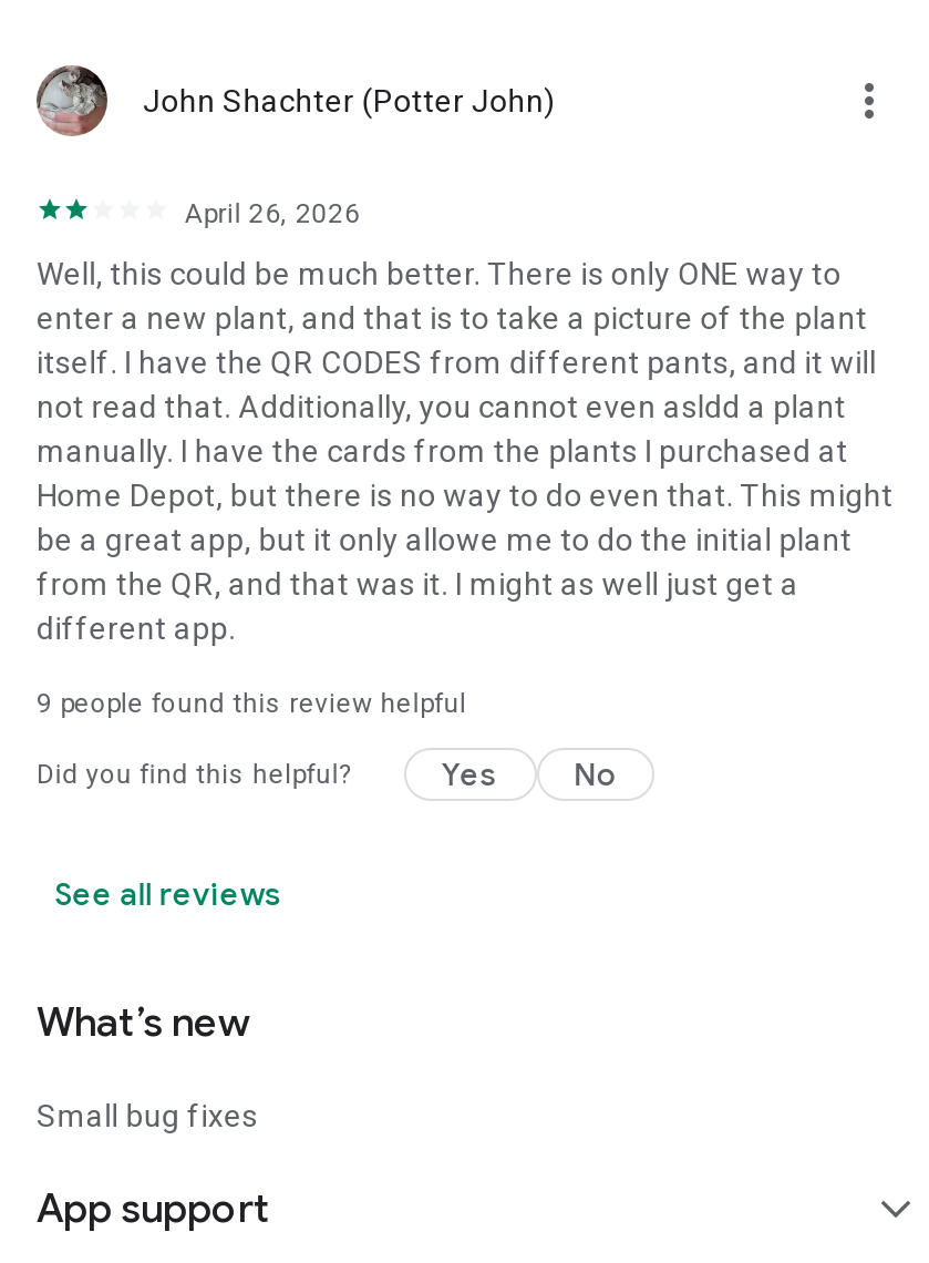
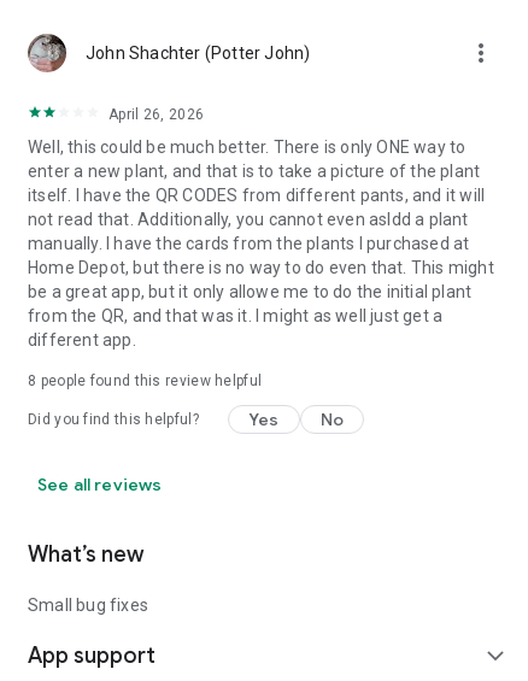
[37,688,467,719] 9 people found this review helpful -> [28,372,262,389] 8 people found this review helpful

